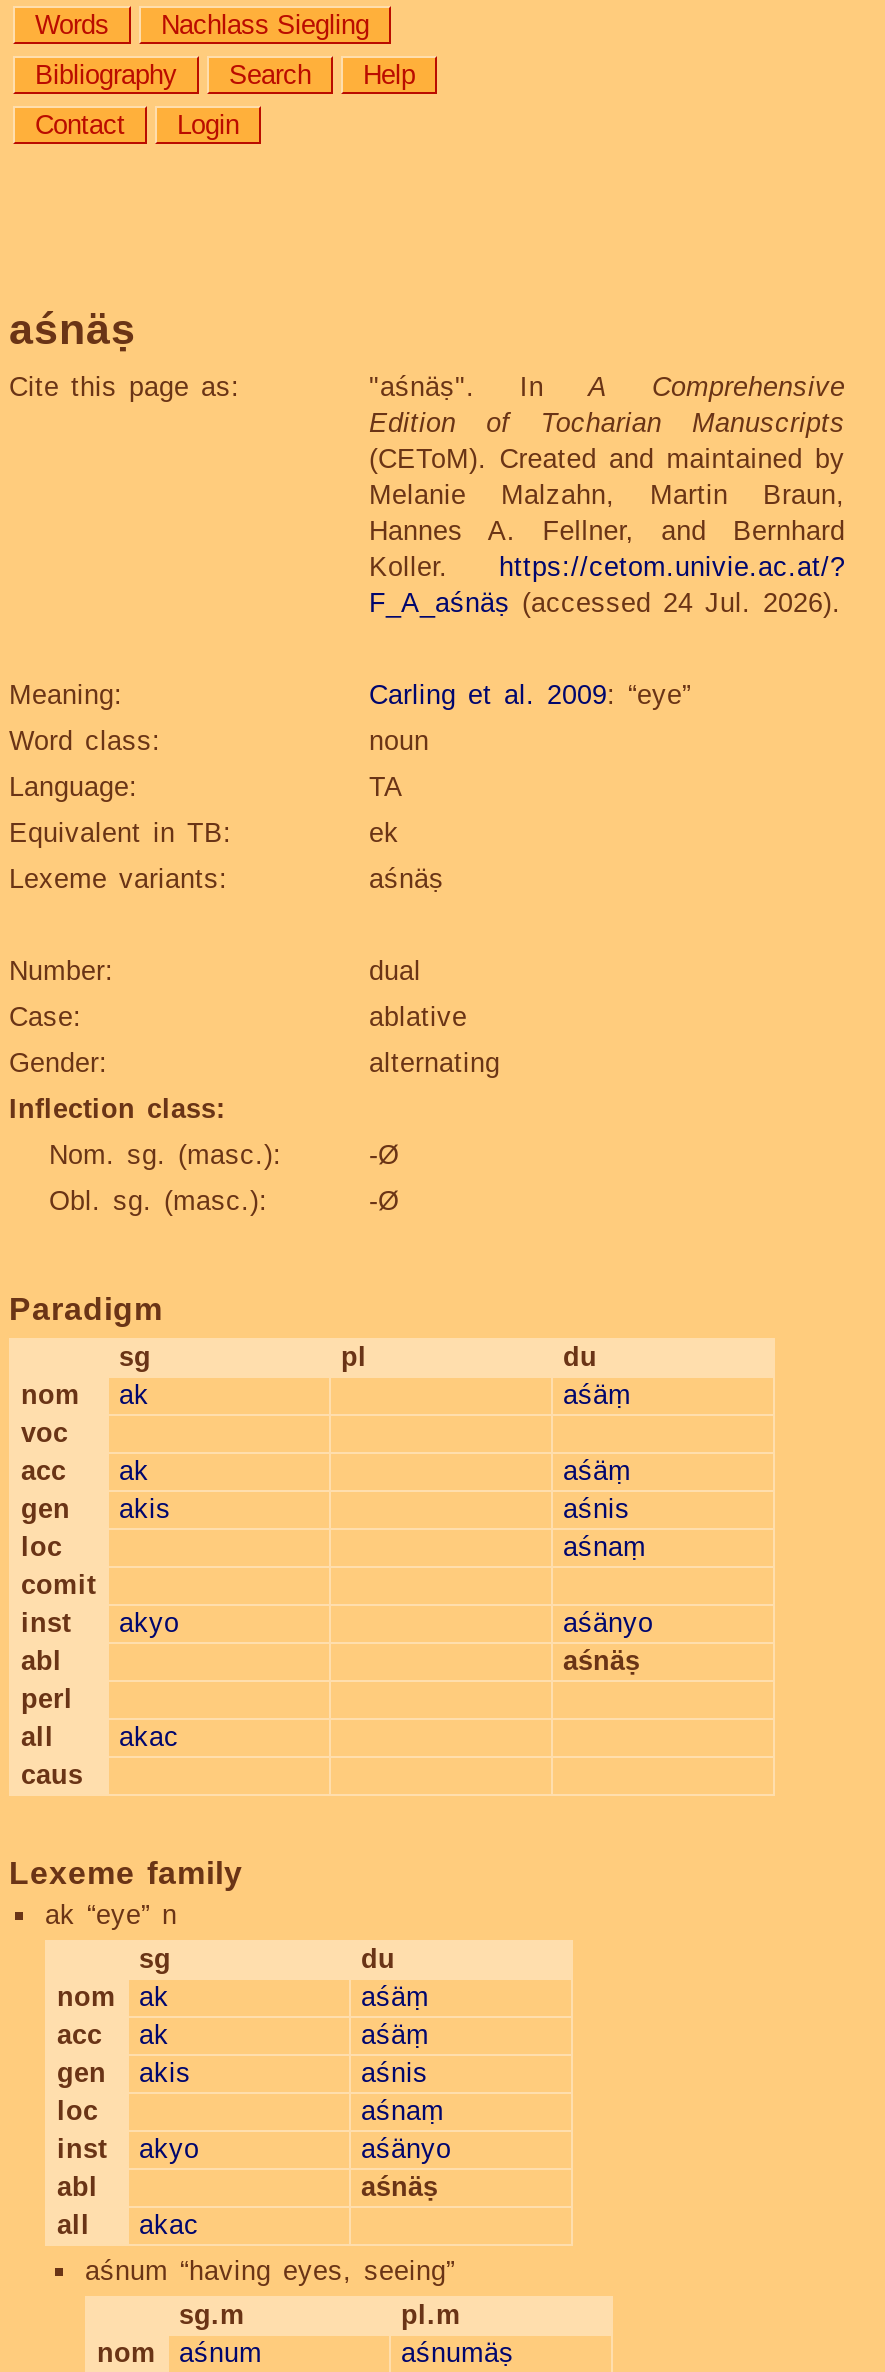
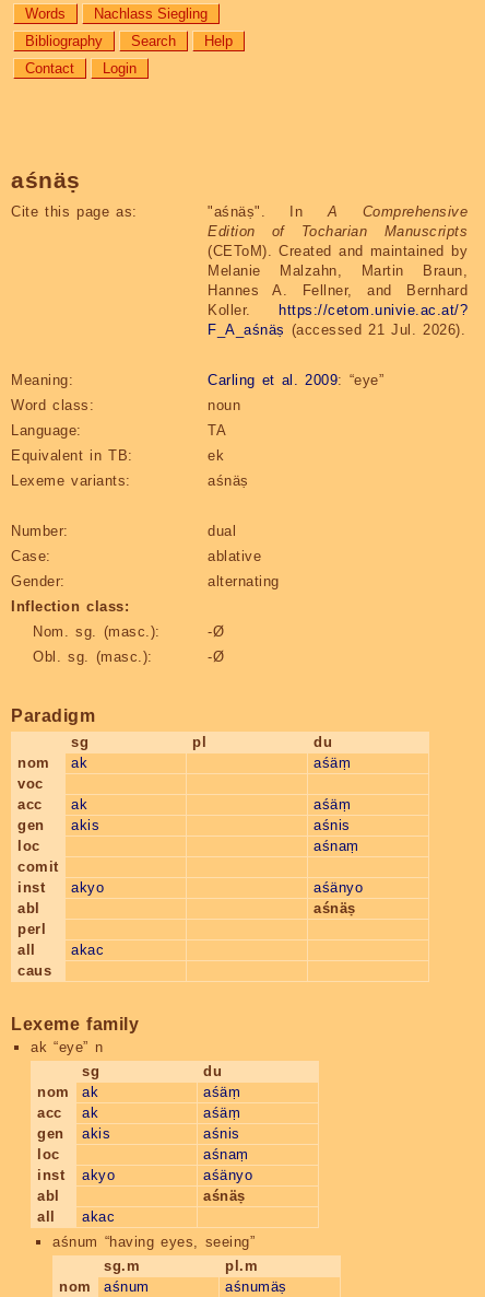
[369,589,841,619] F_A_aśnäṣ (accessed 24 Jul. 2026). -> [208,322,465,338] F_A_aśnäṣ (accessed 21 Jul. 2026).

